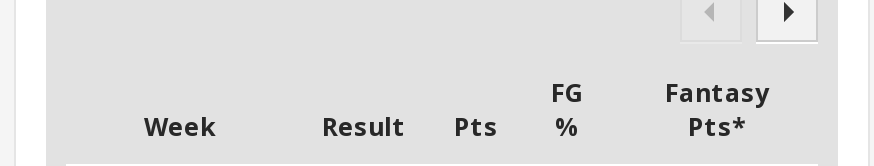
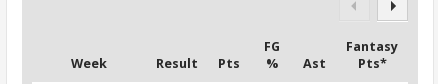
none -> [303,55,326,72] Ast

